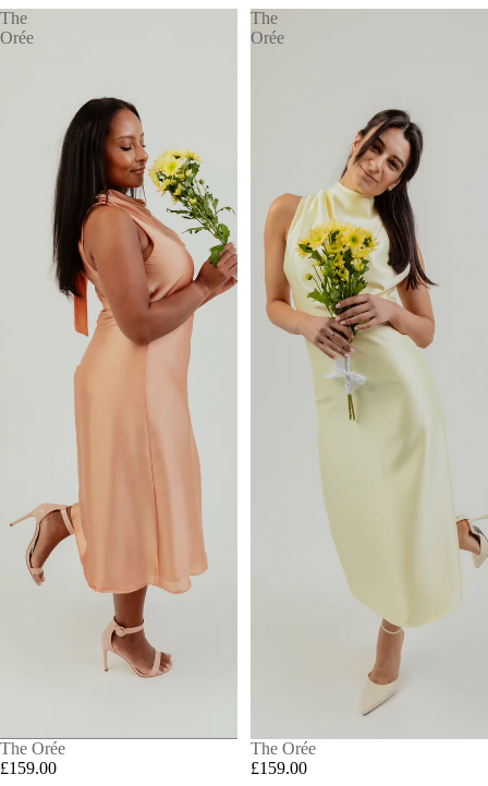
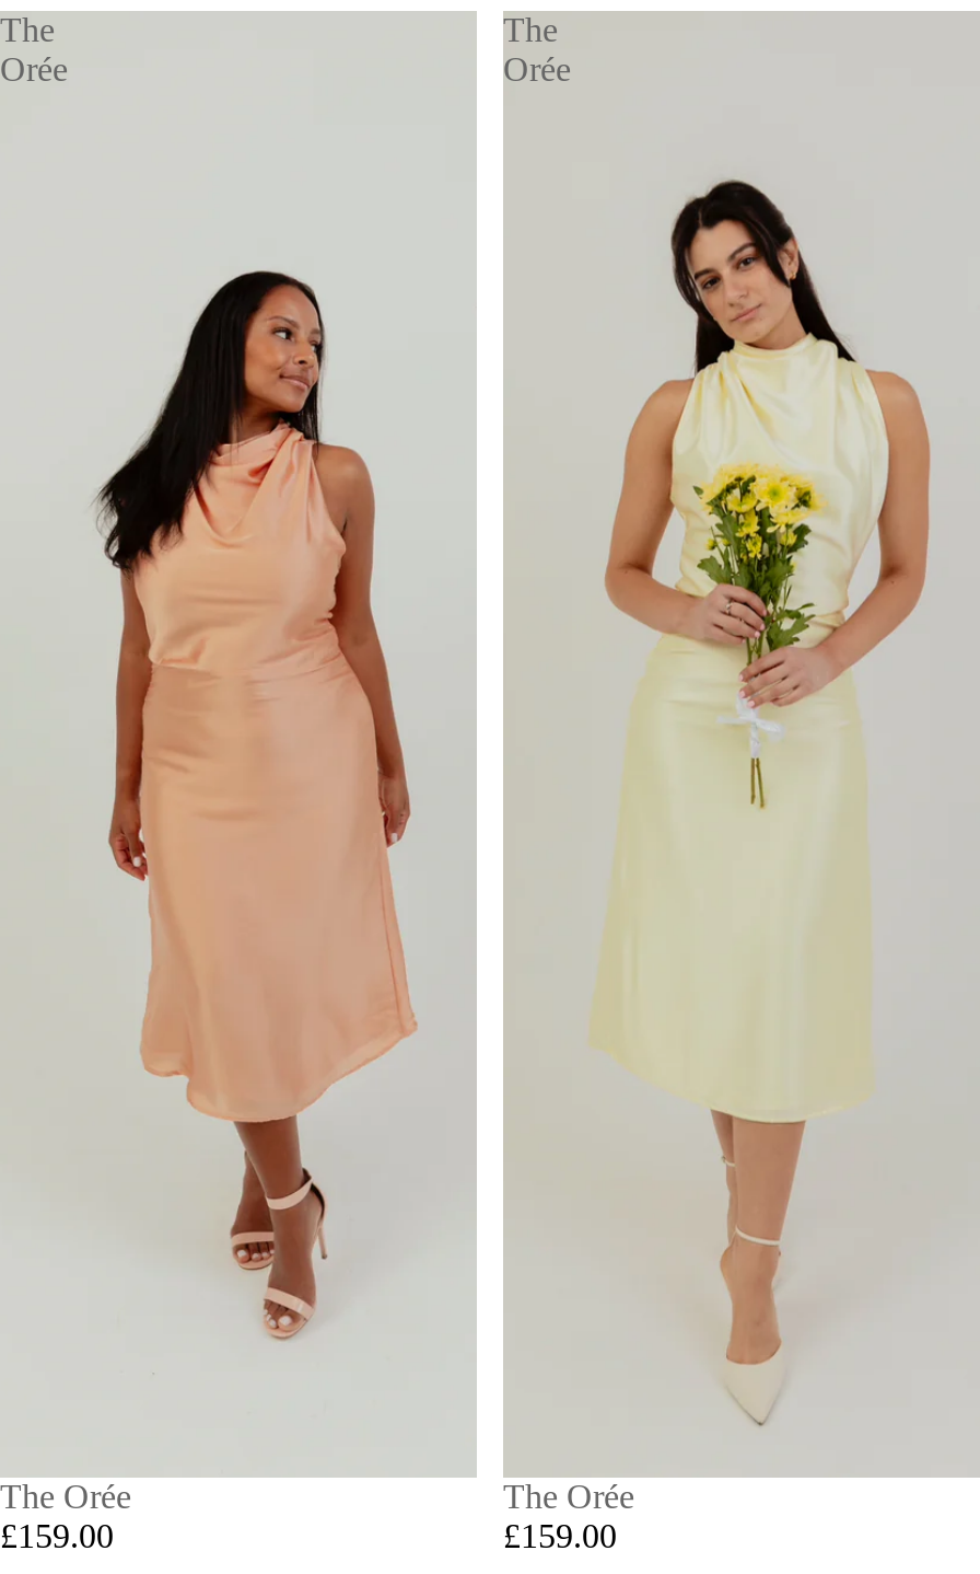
[10,96,237,679] [image] -> [55,188,475,1355] [image]
[264,93,485,716] [image] -> [532,177,973,1384] [image]

